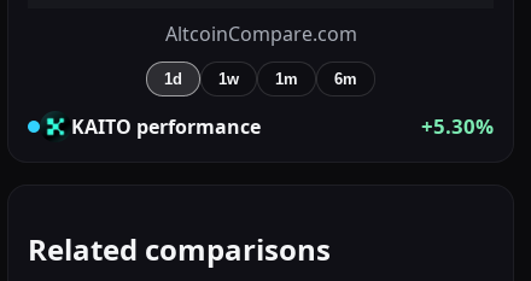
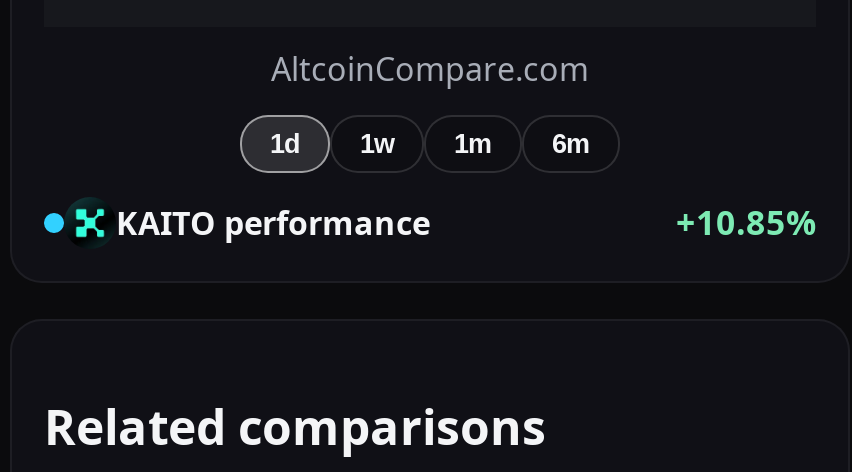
[421,113,494,140] +5.30% -> [676,200,816,246] +10.85%

